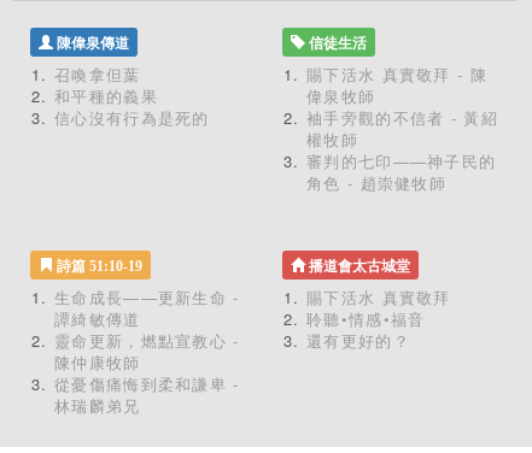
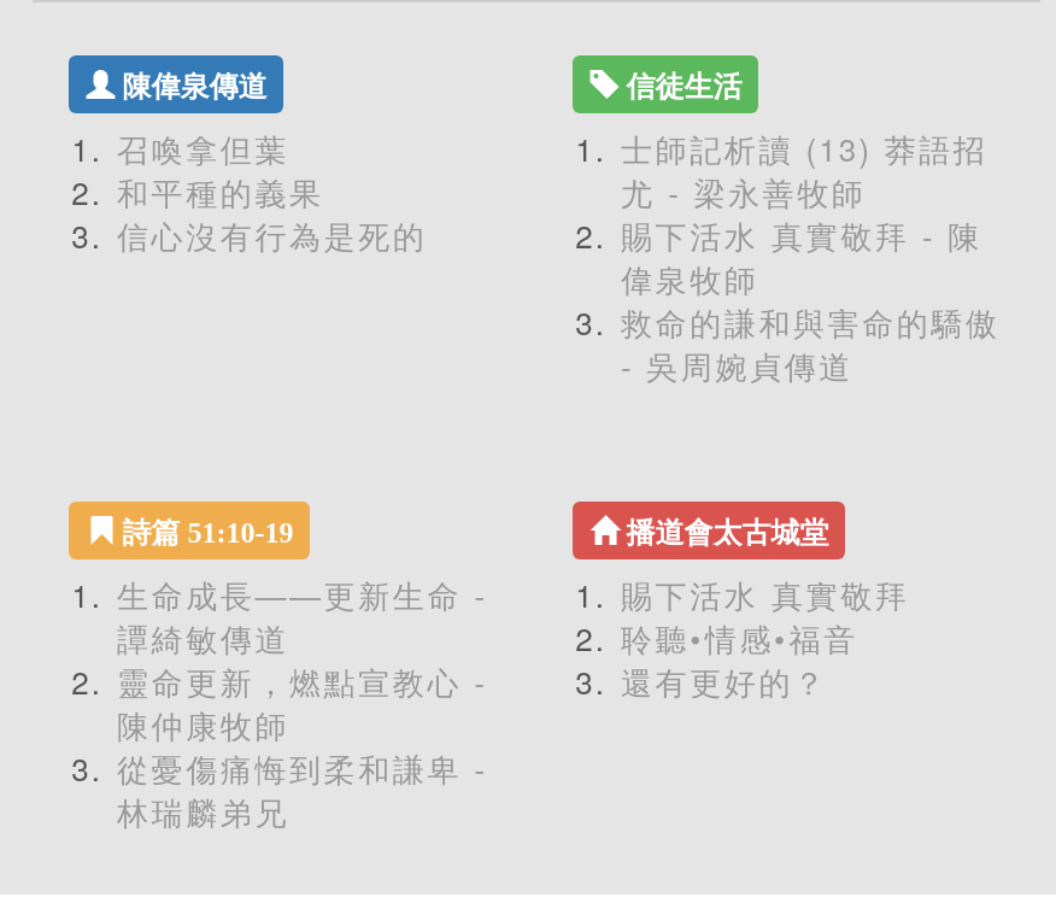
moved [306,63,487,107] -> [621,212,982,301]: 賜下活水 真實敬拜 - 陳 | 偉泉牧師
none -> [621,125,988,215] 士師記析讀 (13) 莽語招 | 尤 - 梁永善牧師
[306,106,498,194] 袖手旁觀的不信者 - 黃紹 | 權牧師 | 審判的七印——神子民的 | 角色 - 趙崇健牧師 -> [621,299,1000,388] 救命的謙和與害命的驕傲 | - 吳周婉貞傳道

